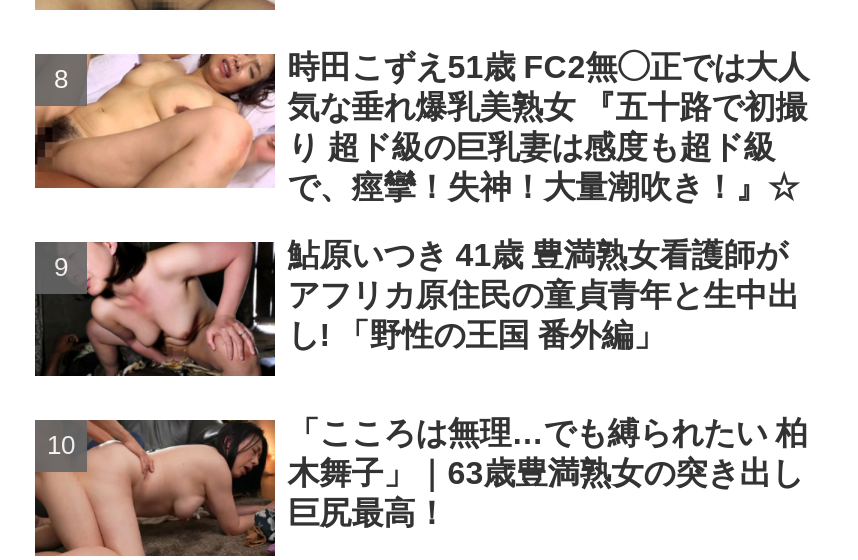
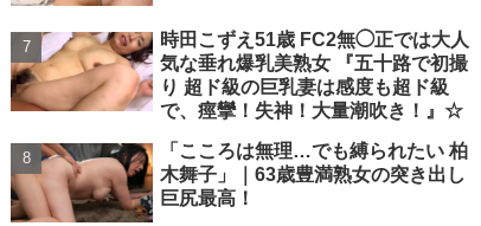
[35,238,799,378] [image] | 鮎原いつき 41歳 豊満熟女看護師が | アフリカ原住民の童貞青年と生中出 | し! 「野性の王国 番外編」 -> none

